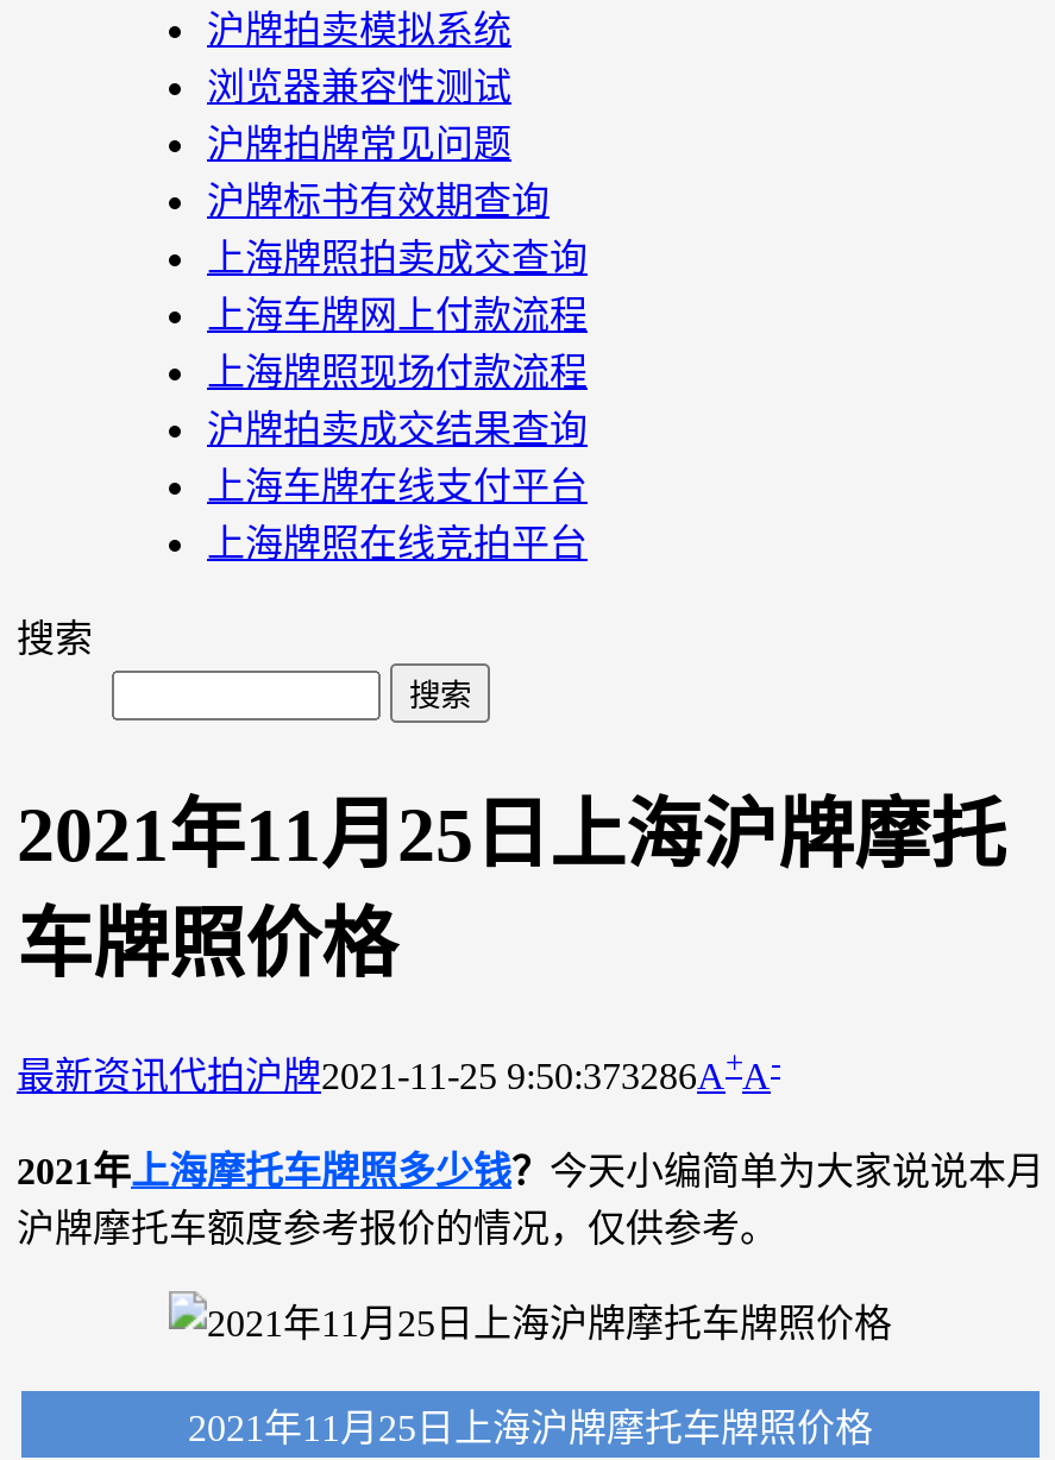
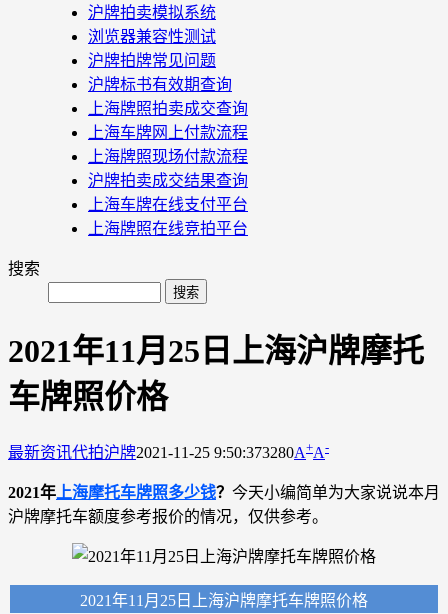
[17,1045,780,1096] 最新资讯代拍沪牌2021-11-25 9:50:373286A+A- -> [8,439,329,461] 最新资讯代拍沪牌2021-11-25 9:50:373280A+A-

